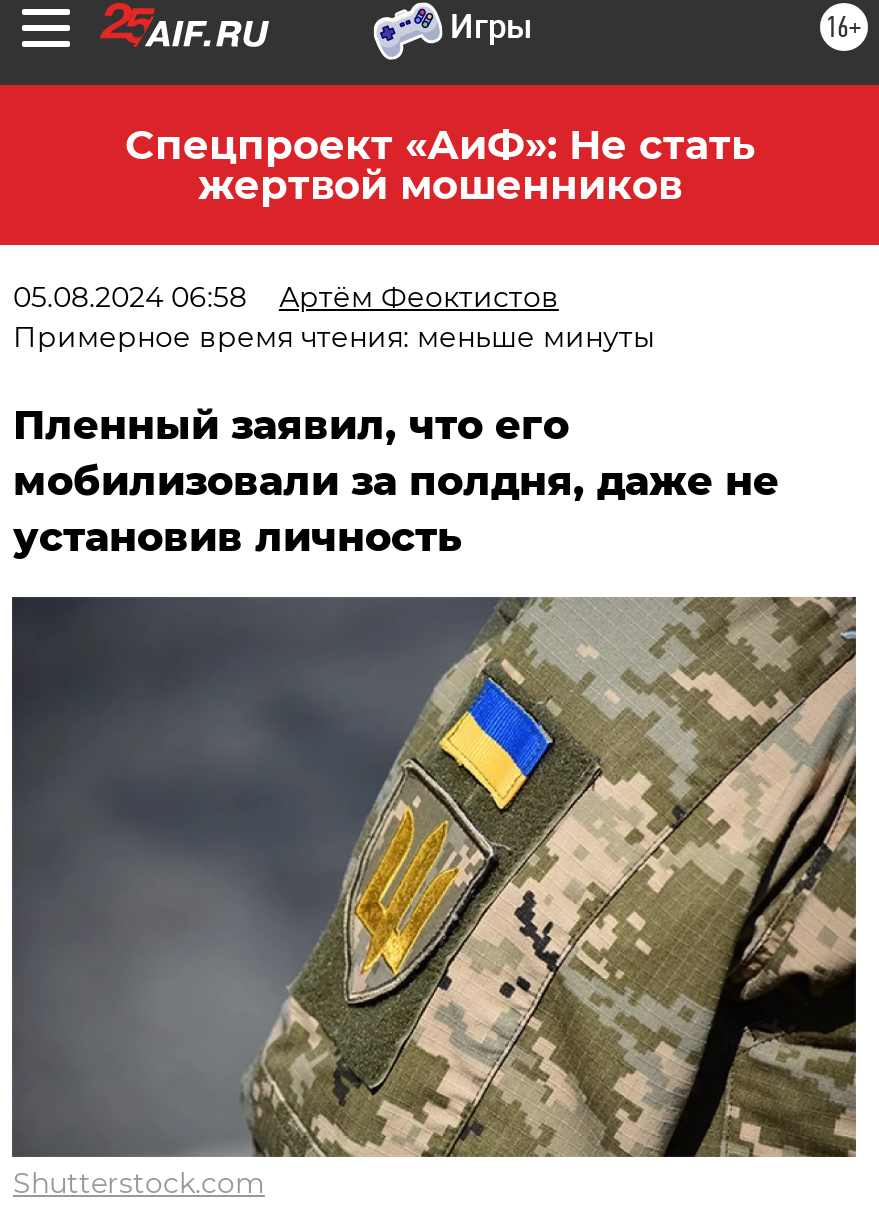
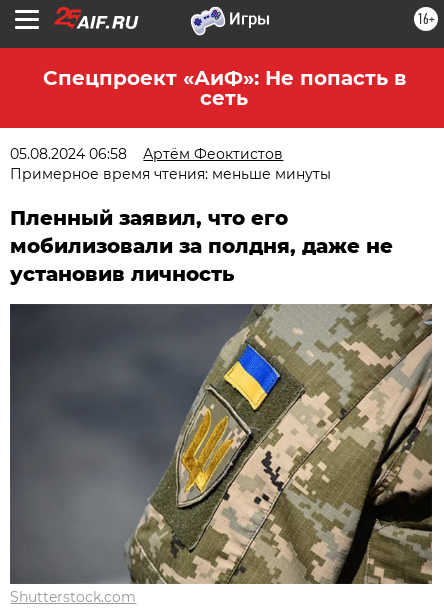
[125,121,755,209] Спецпроект «АиФ»: Не стать | жертвой мошенников -> [42,66,405,110] Спецпроект «АиФ»: Не попасть в | сеть

